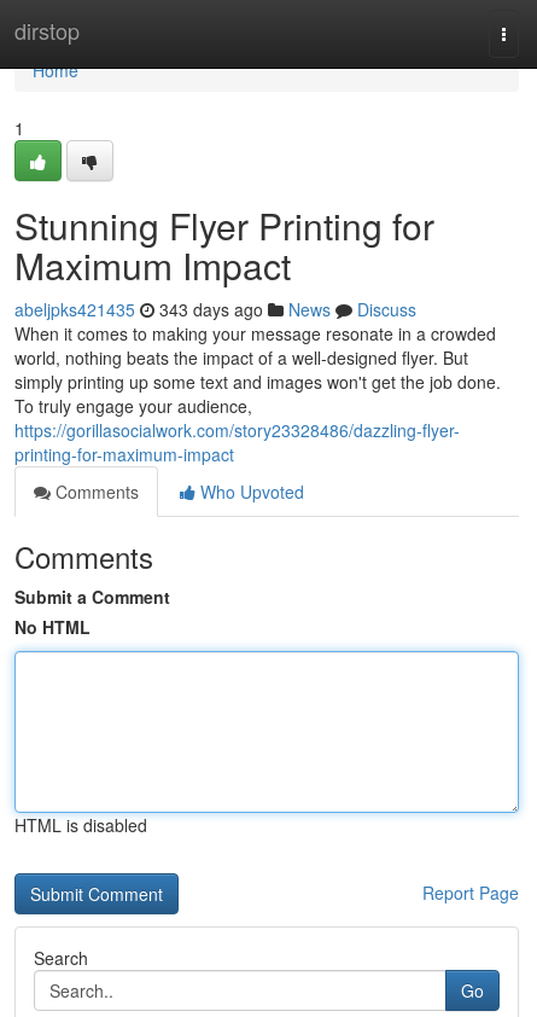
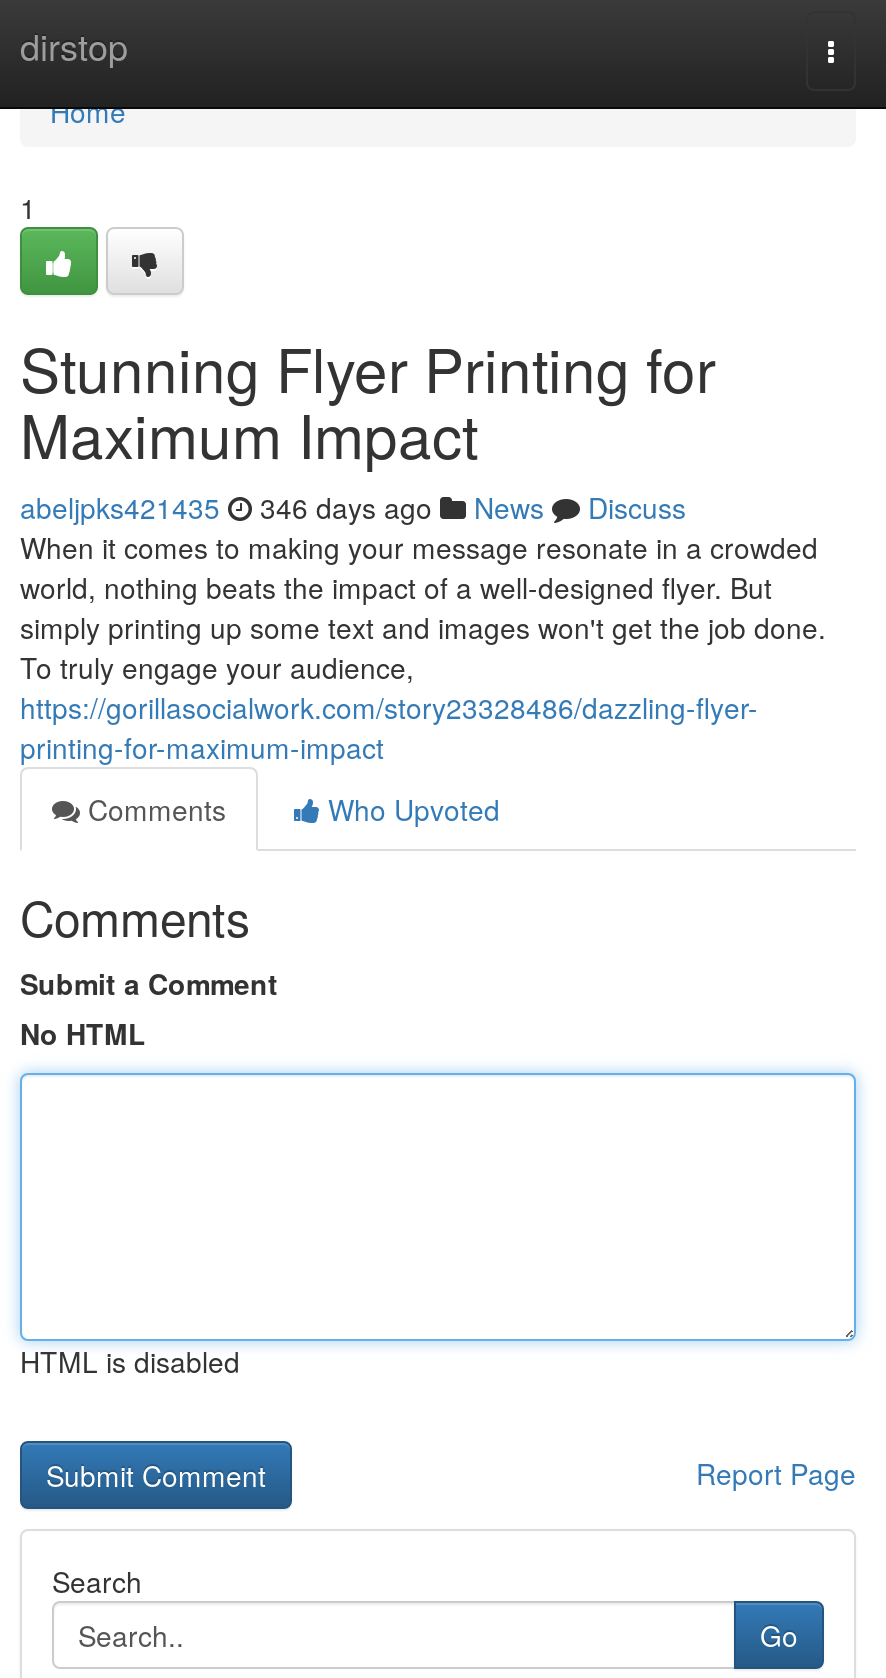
[14,297,416,321] abeljpks421435 343 days ago News Discuss -> [20,487,686,527] abeljpks421435 346 days ago News Discuss

